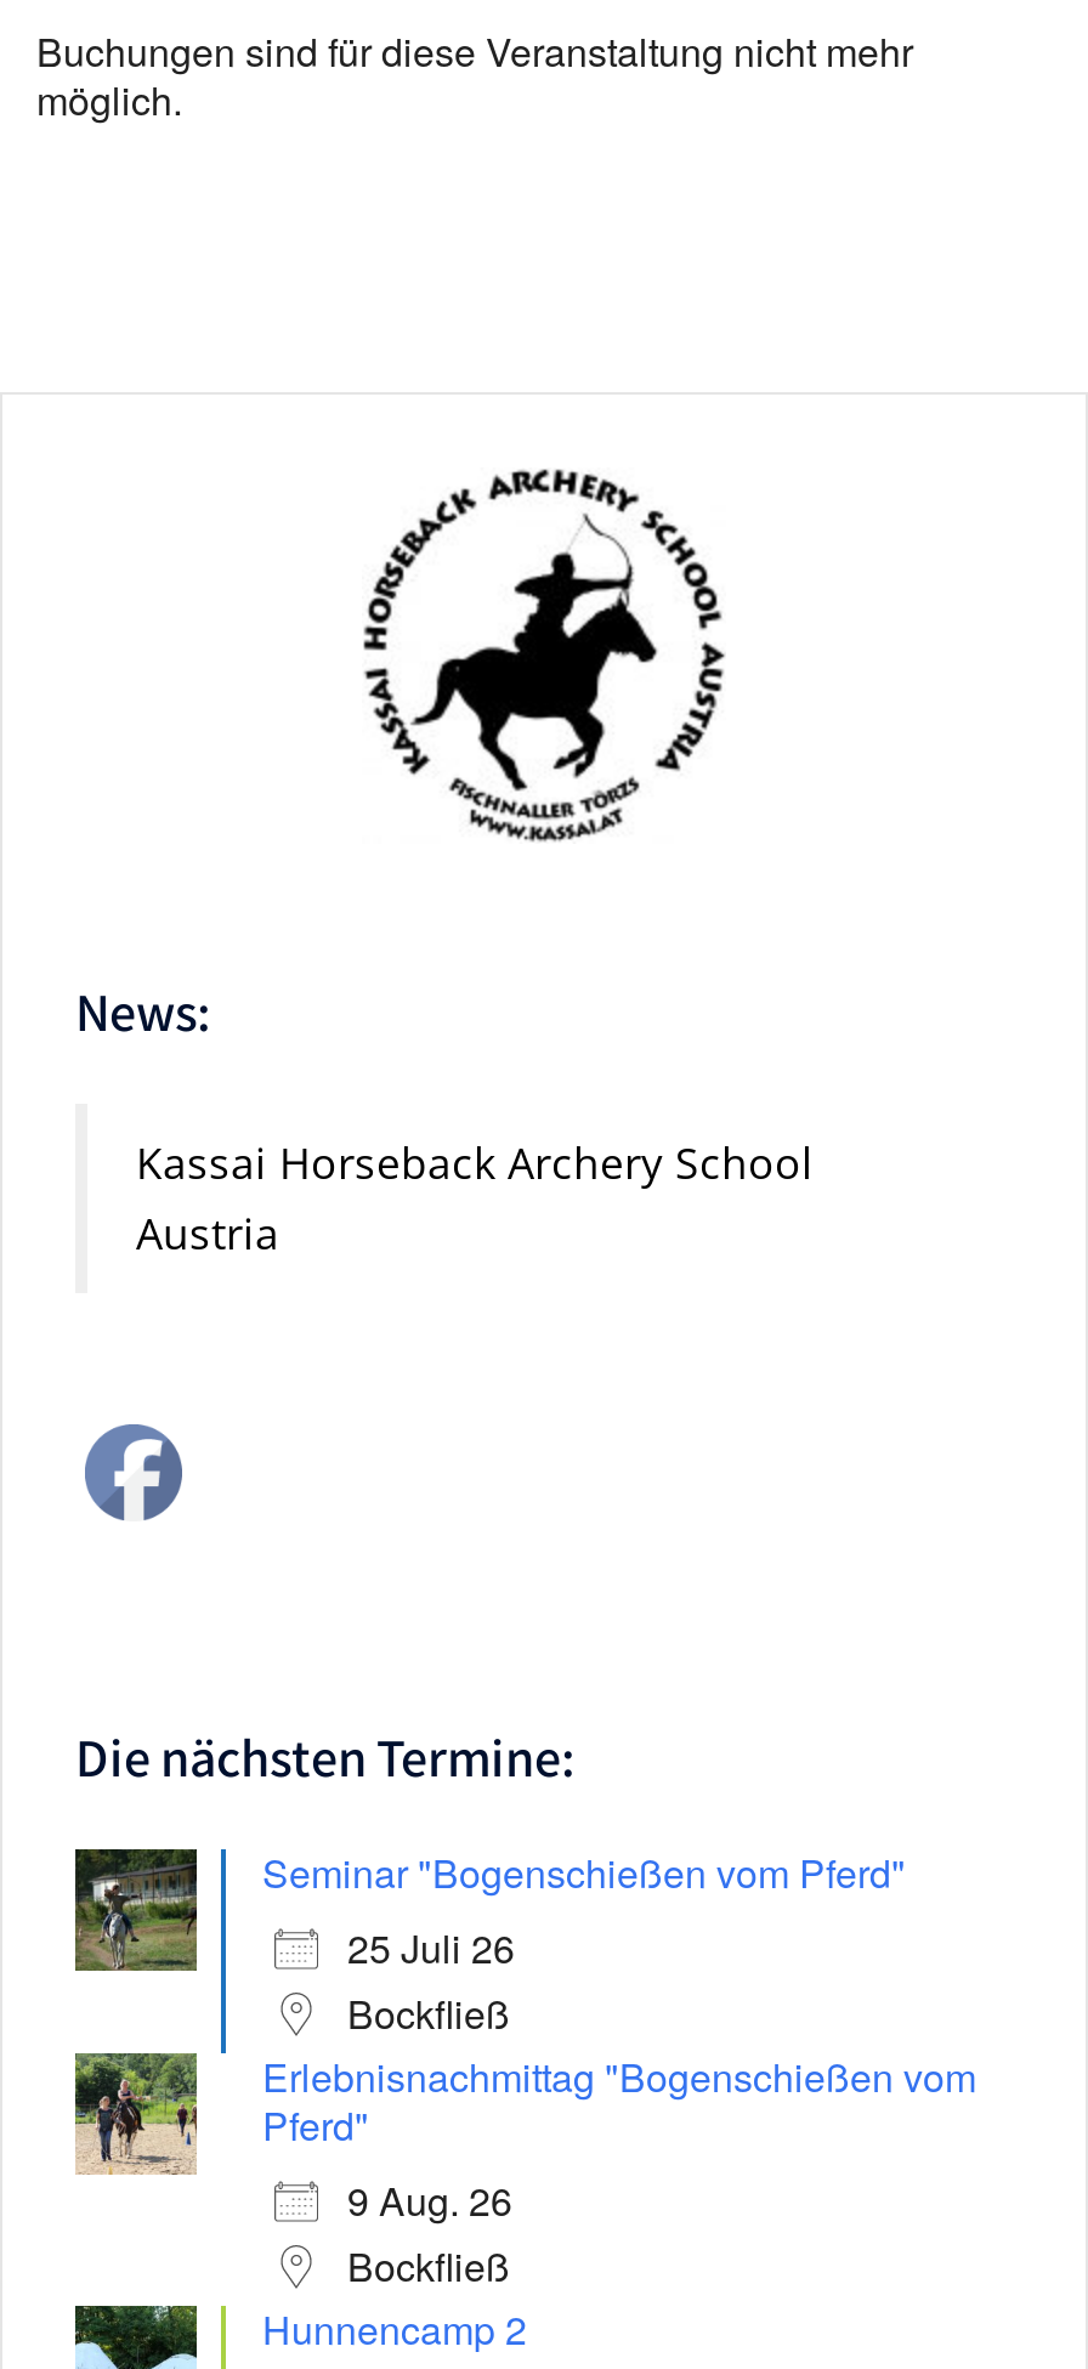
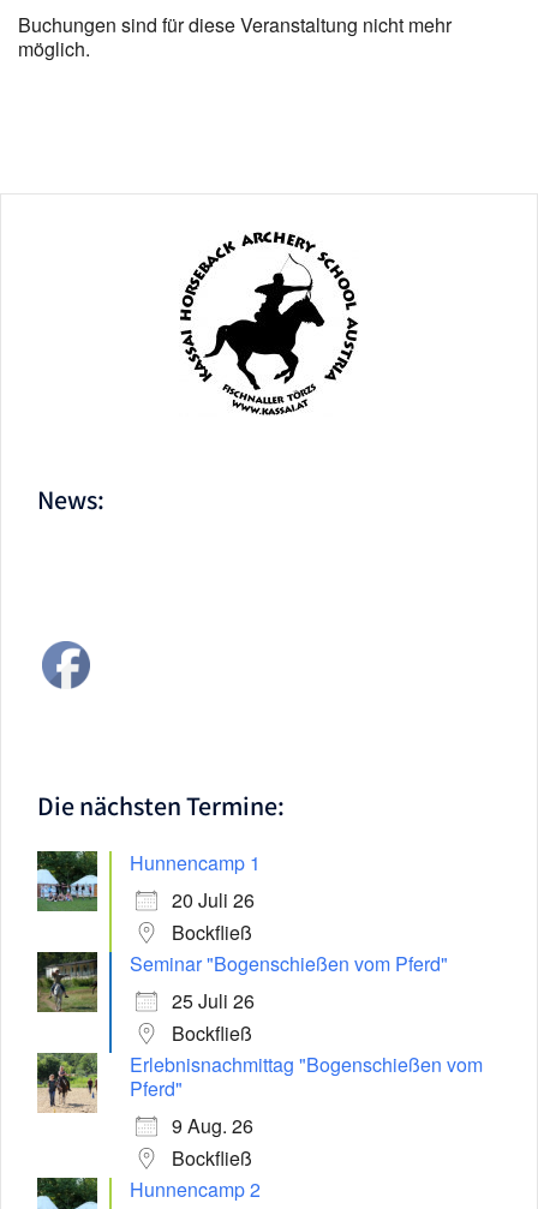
[136,1132,814,1261] Kassai Horseback Archery School | Austria -> none
moved [75,1722,576,1790] -> [37,788,285,822]: Die nächsten Termine:
none -> [37,848,261,946] [image] | Hunnencamp 1 | 20 Juli 26 | Bockfließ

